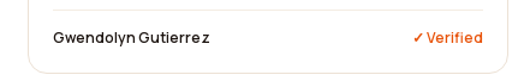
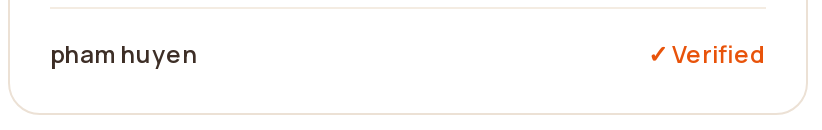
[53,27,210,48] Gwendolyn Gutierrez -> [50,37,198,71] pham huyen

